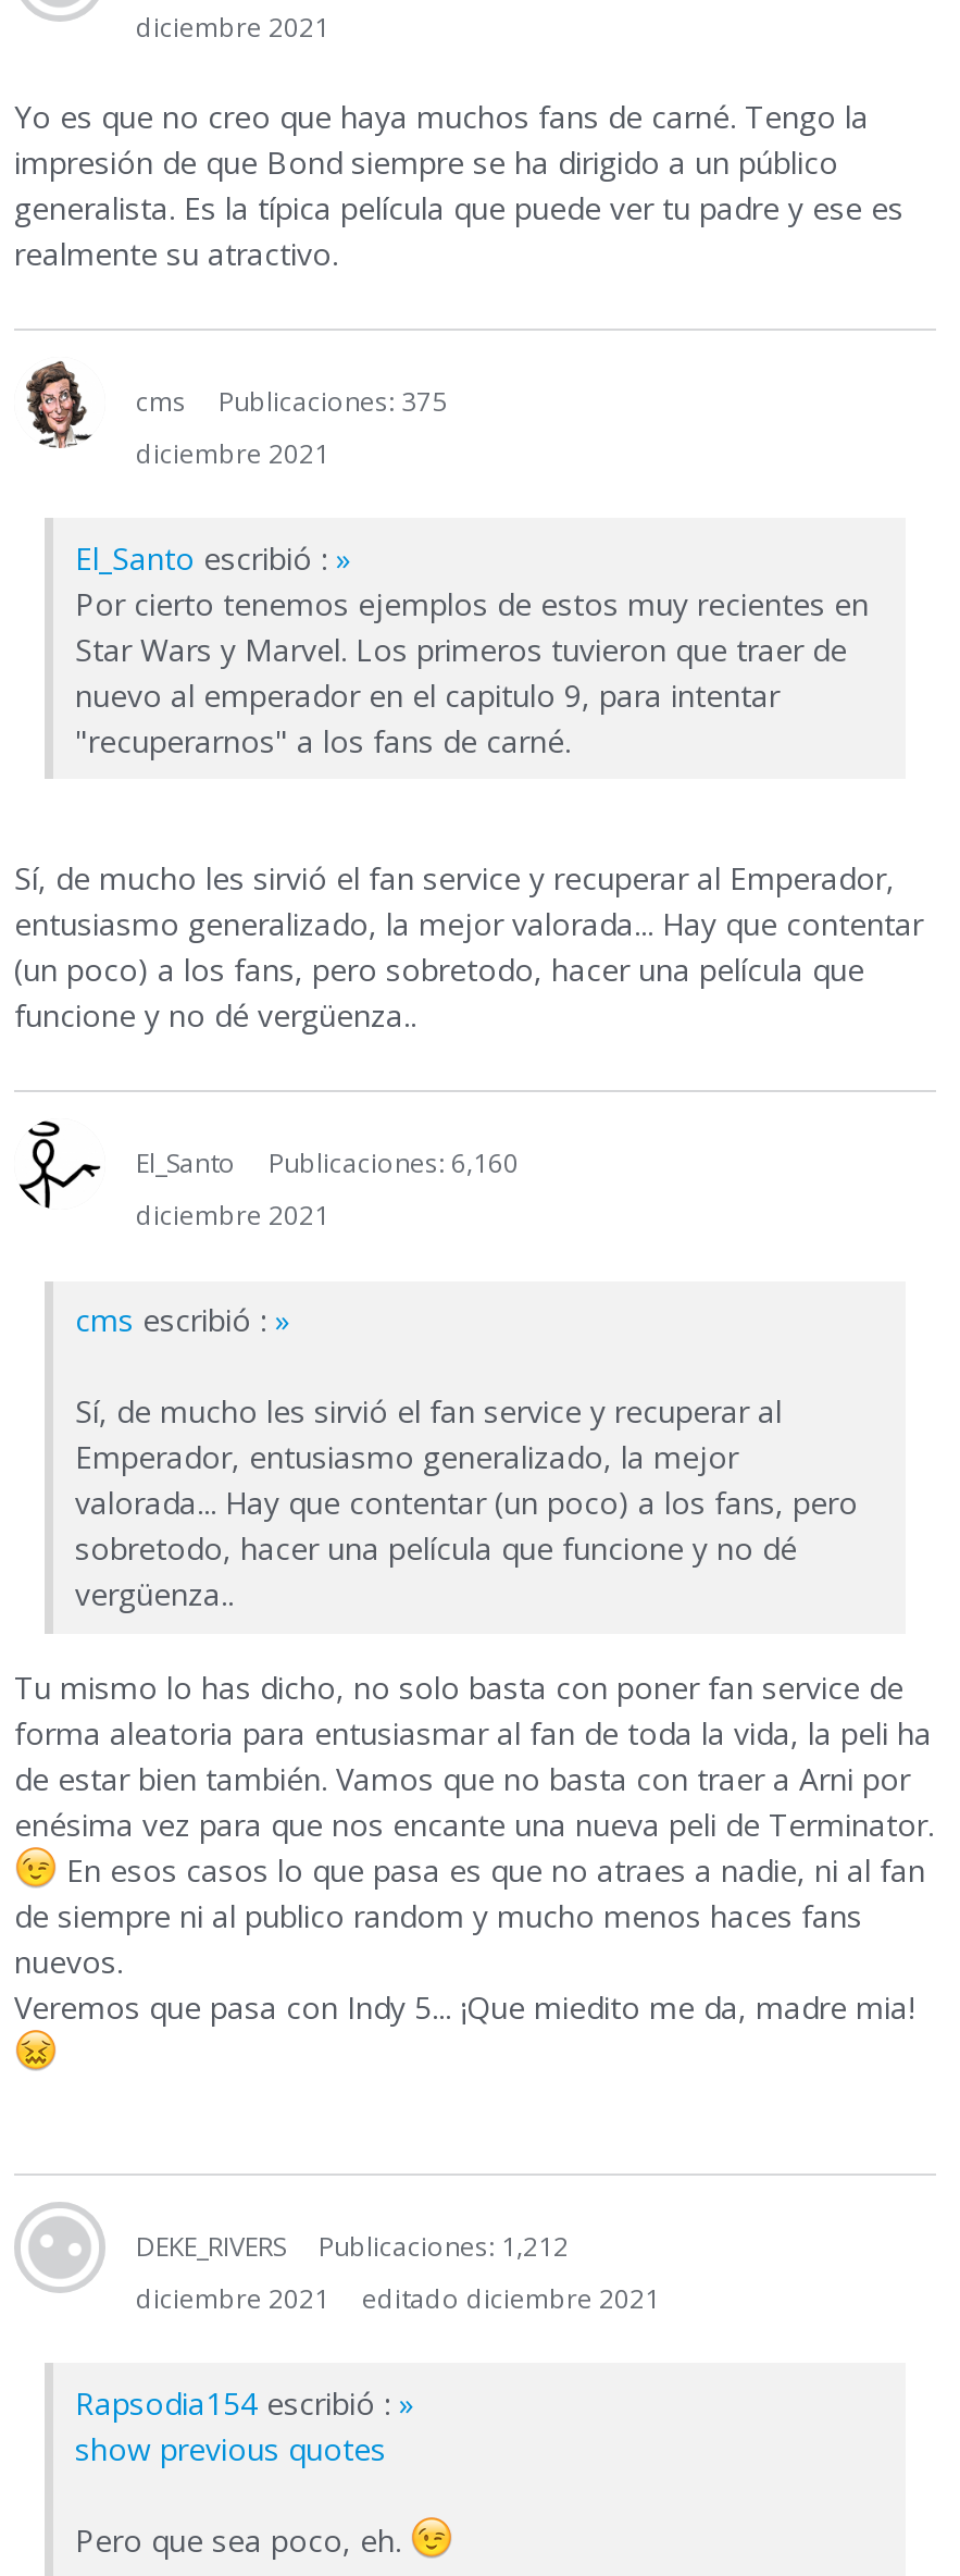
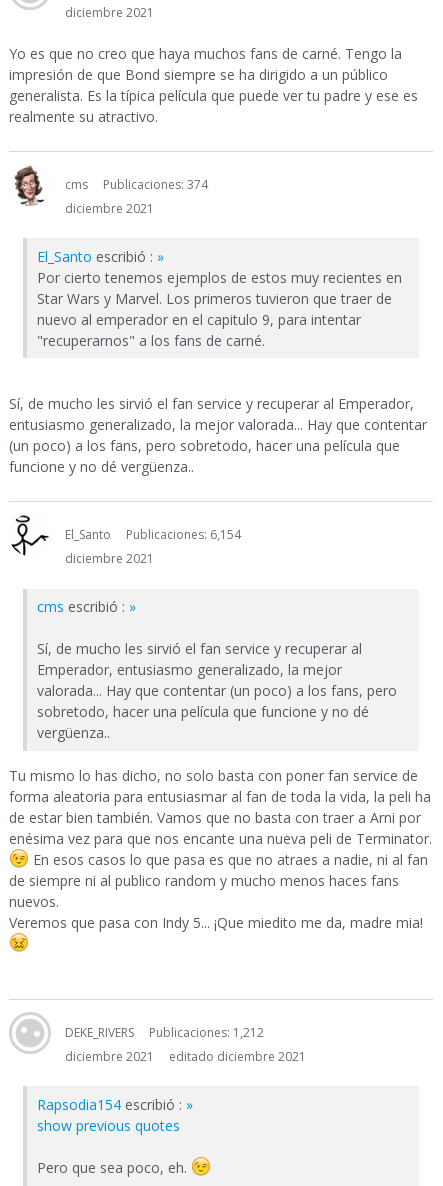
[219,383,447,420] Publicaciones: 375 -> [103,176,208,193] Publicaciones: 374
[269,1145,519,1182] Publicaciones: 6,160 -> [126,526,241,543] Publicaciones: 6,154

